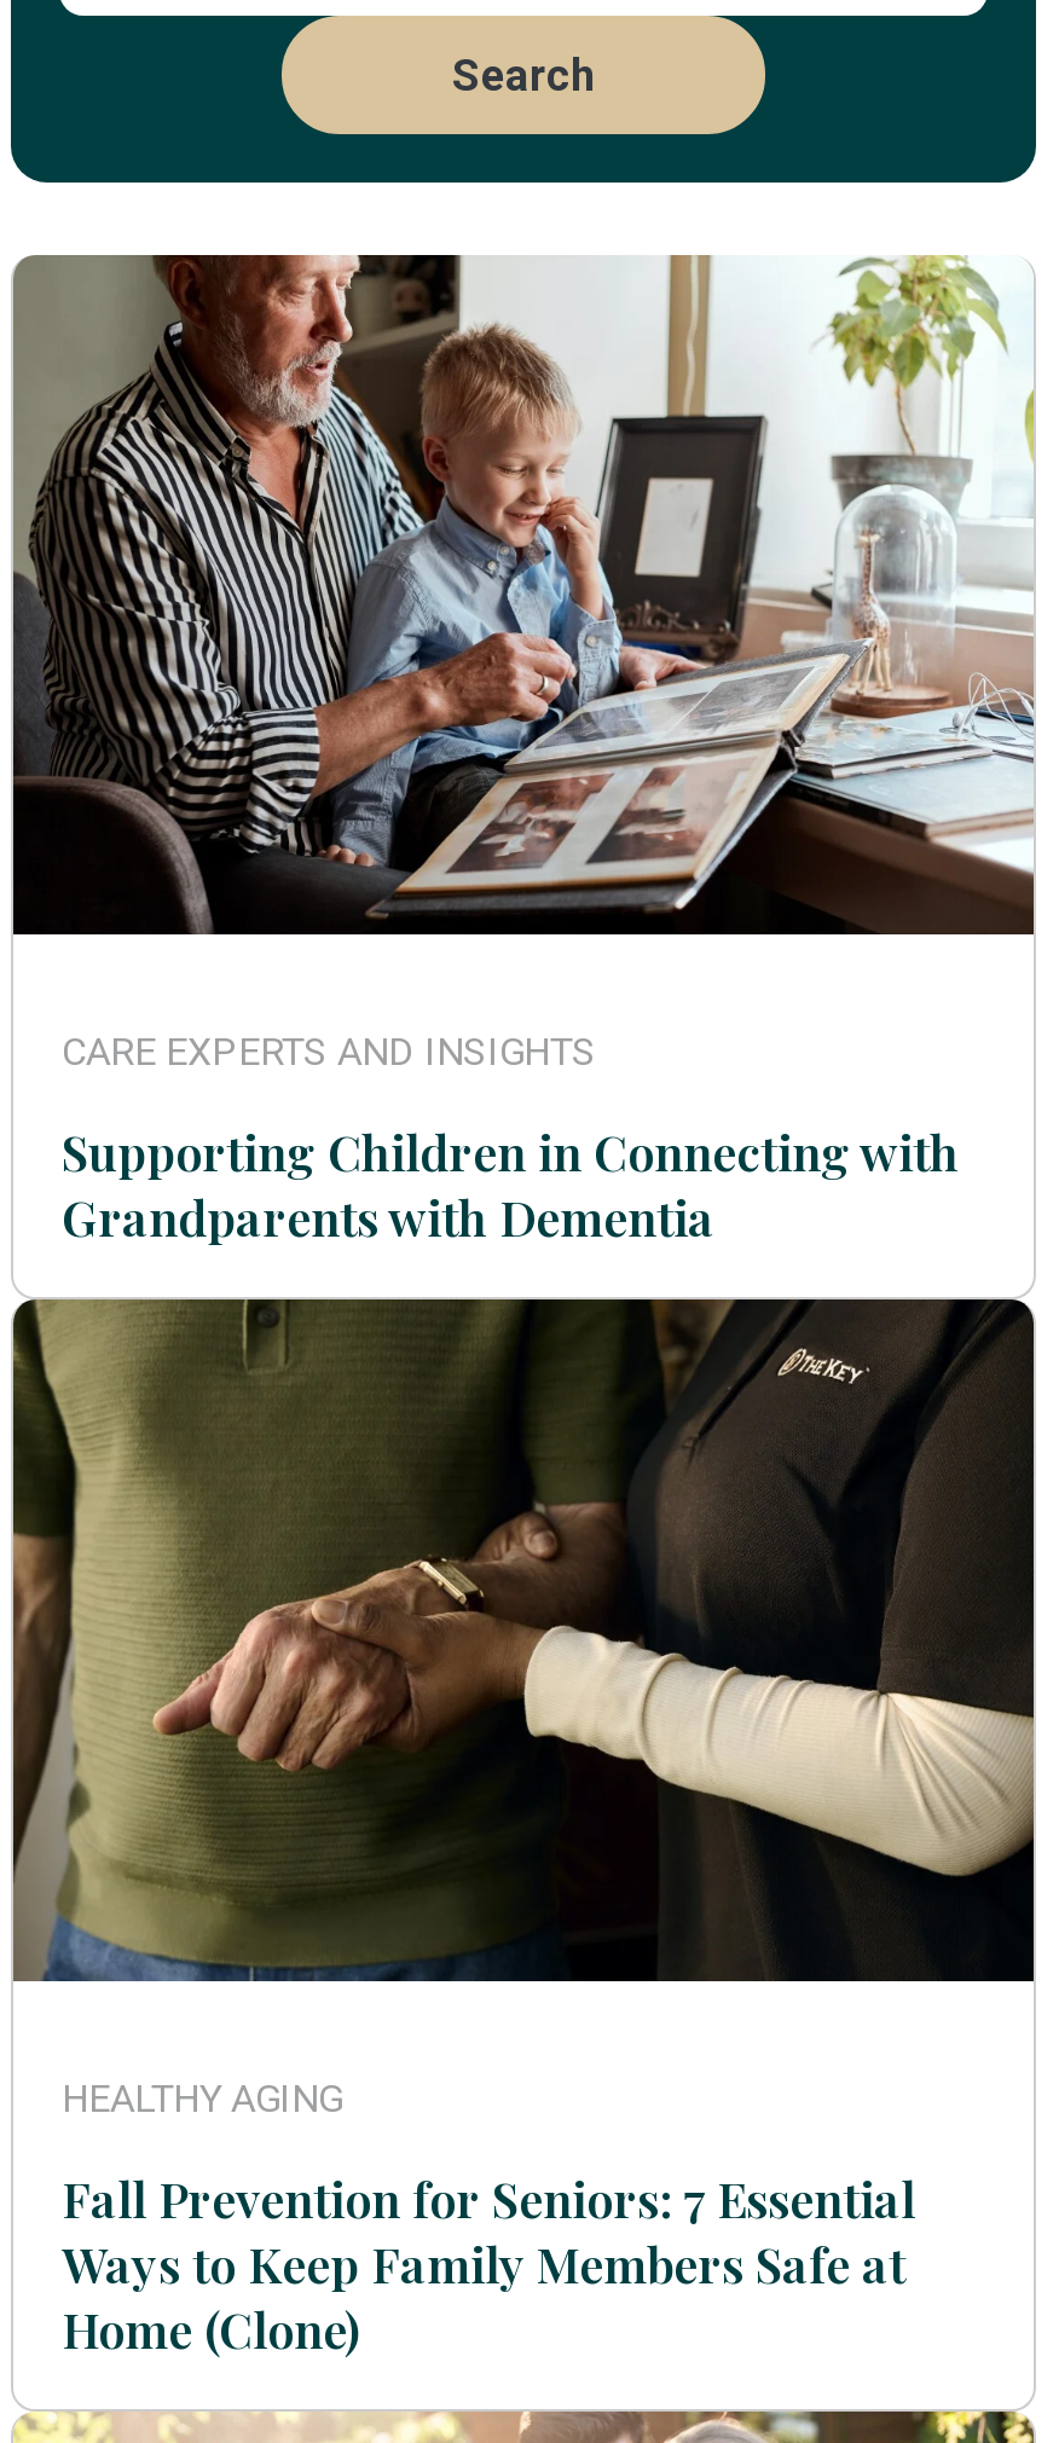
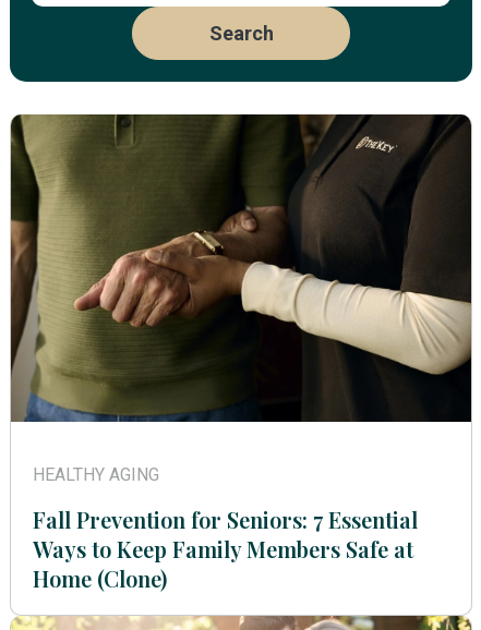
[11,251,1036,1249] [image] | CARE EXPERTS AND INSIGHTS | Supporting Children in Connecting with | Grandparents with Dementia -> none

